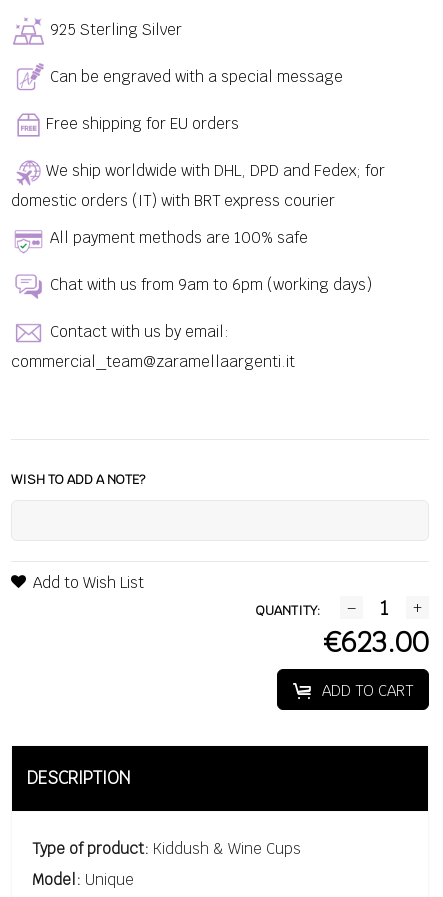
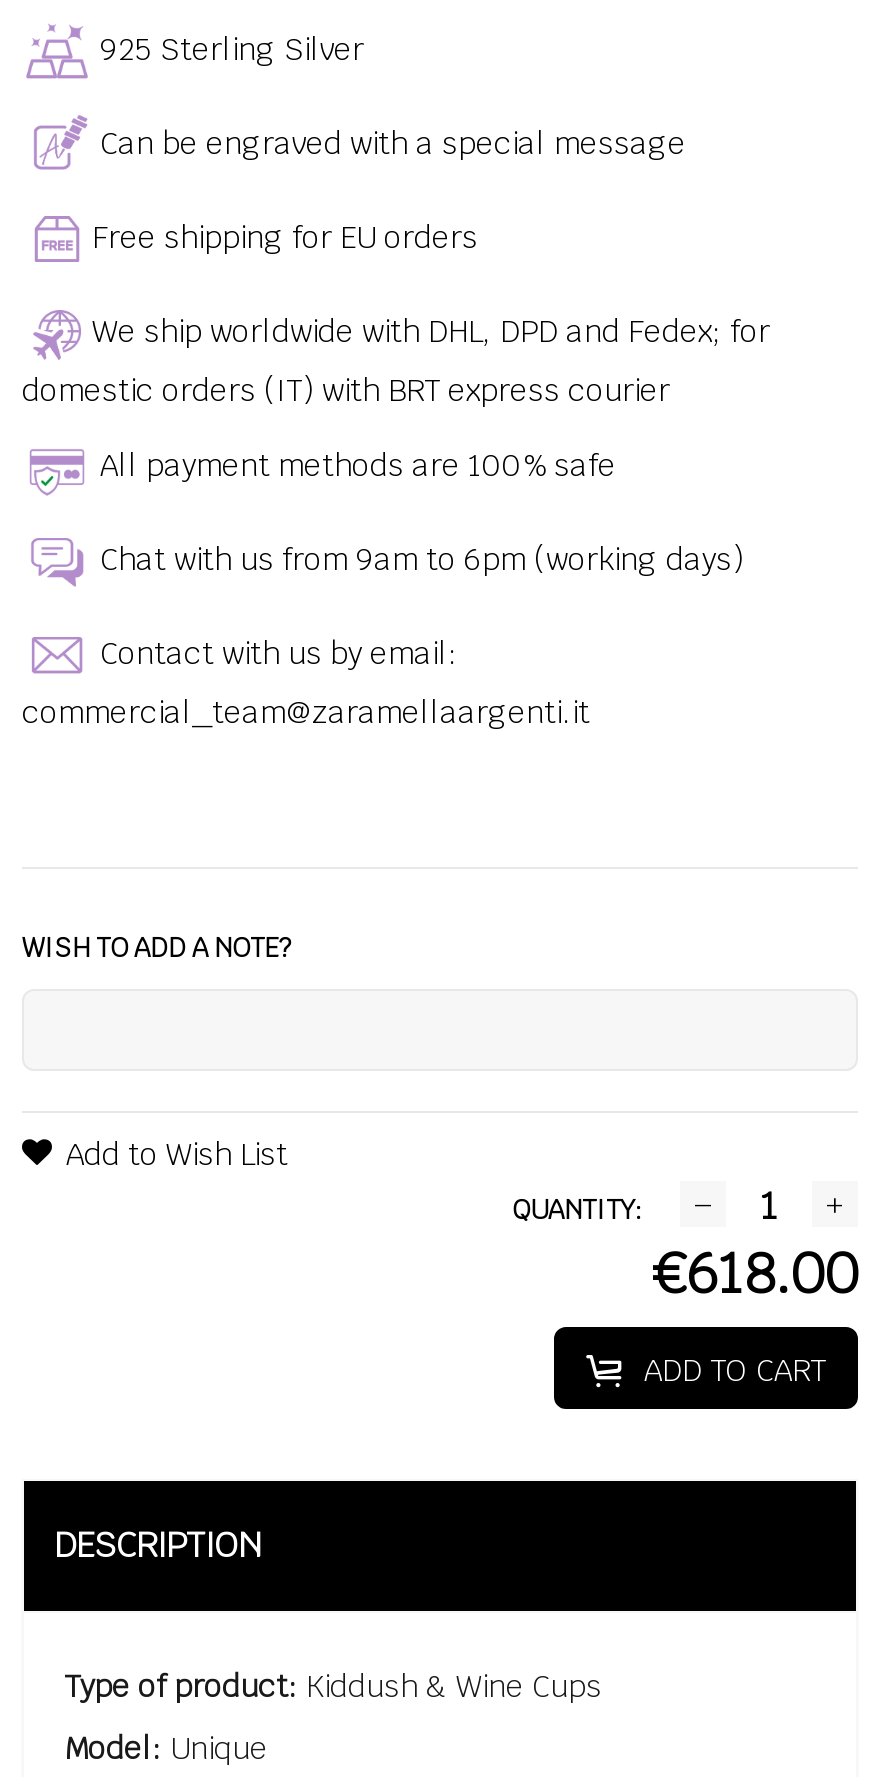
[325,624,429,660] €623.00 -> [654,1237,858,1309] €618.00

